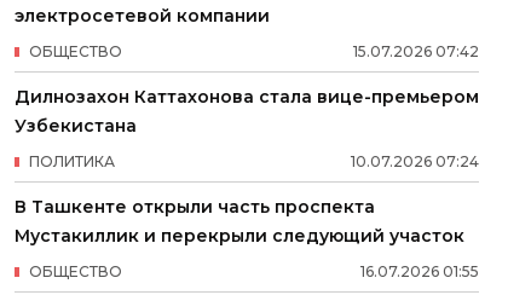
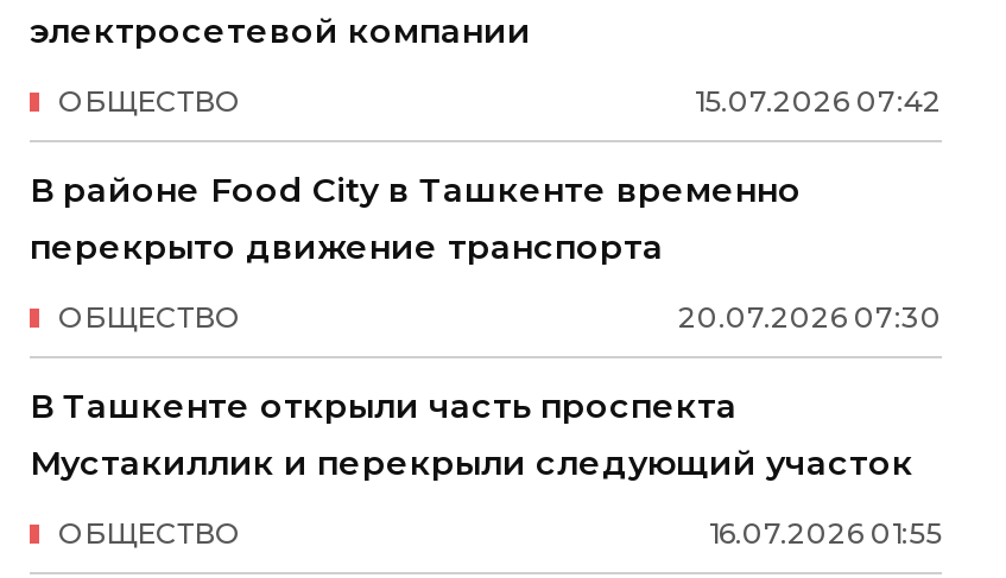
[15,85,479,136] Дилнозахон Каттахонова стала вице-премьером | Узбекистана -> [30,168,802,268] В районе Food City в Ташкенте временно | перекрыто движение транспорта
[29,152,479,170] 10.07.2026 07:24 | ПОЛИТИКА -> [58,298,942,334] 20.07.2026 07:30 | ОБЩЕСТВО

